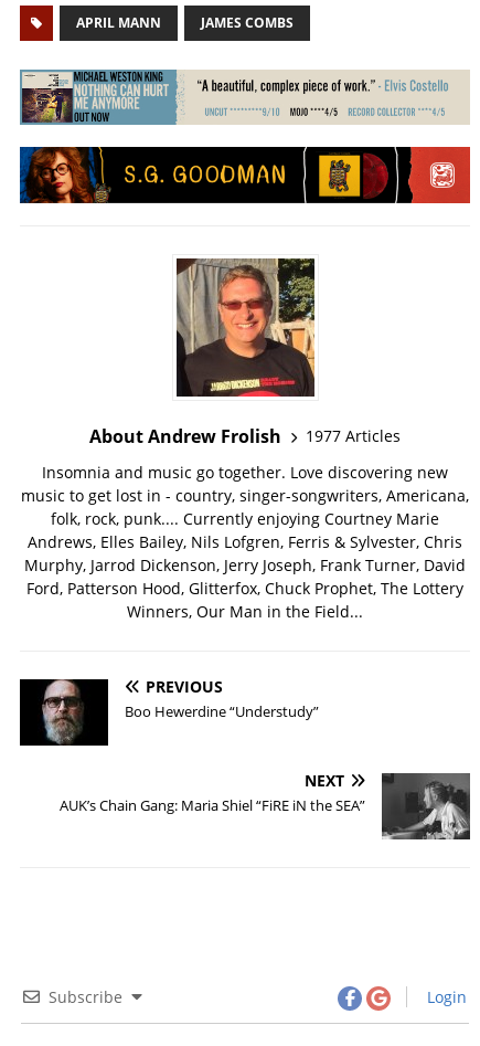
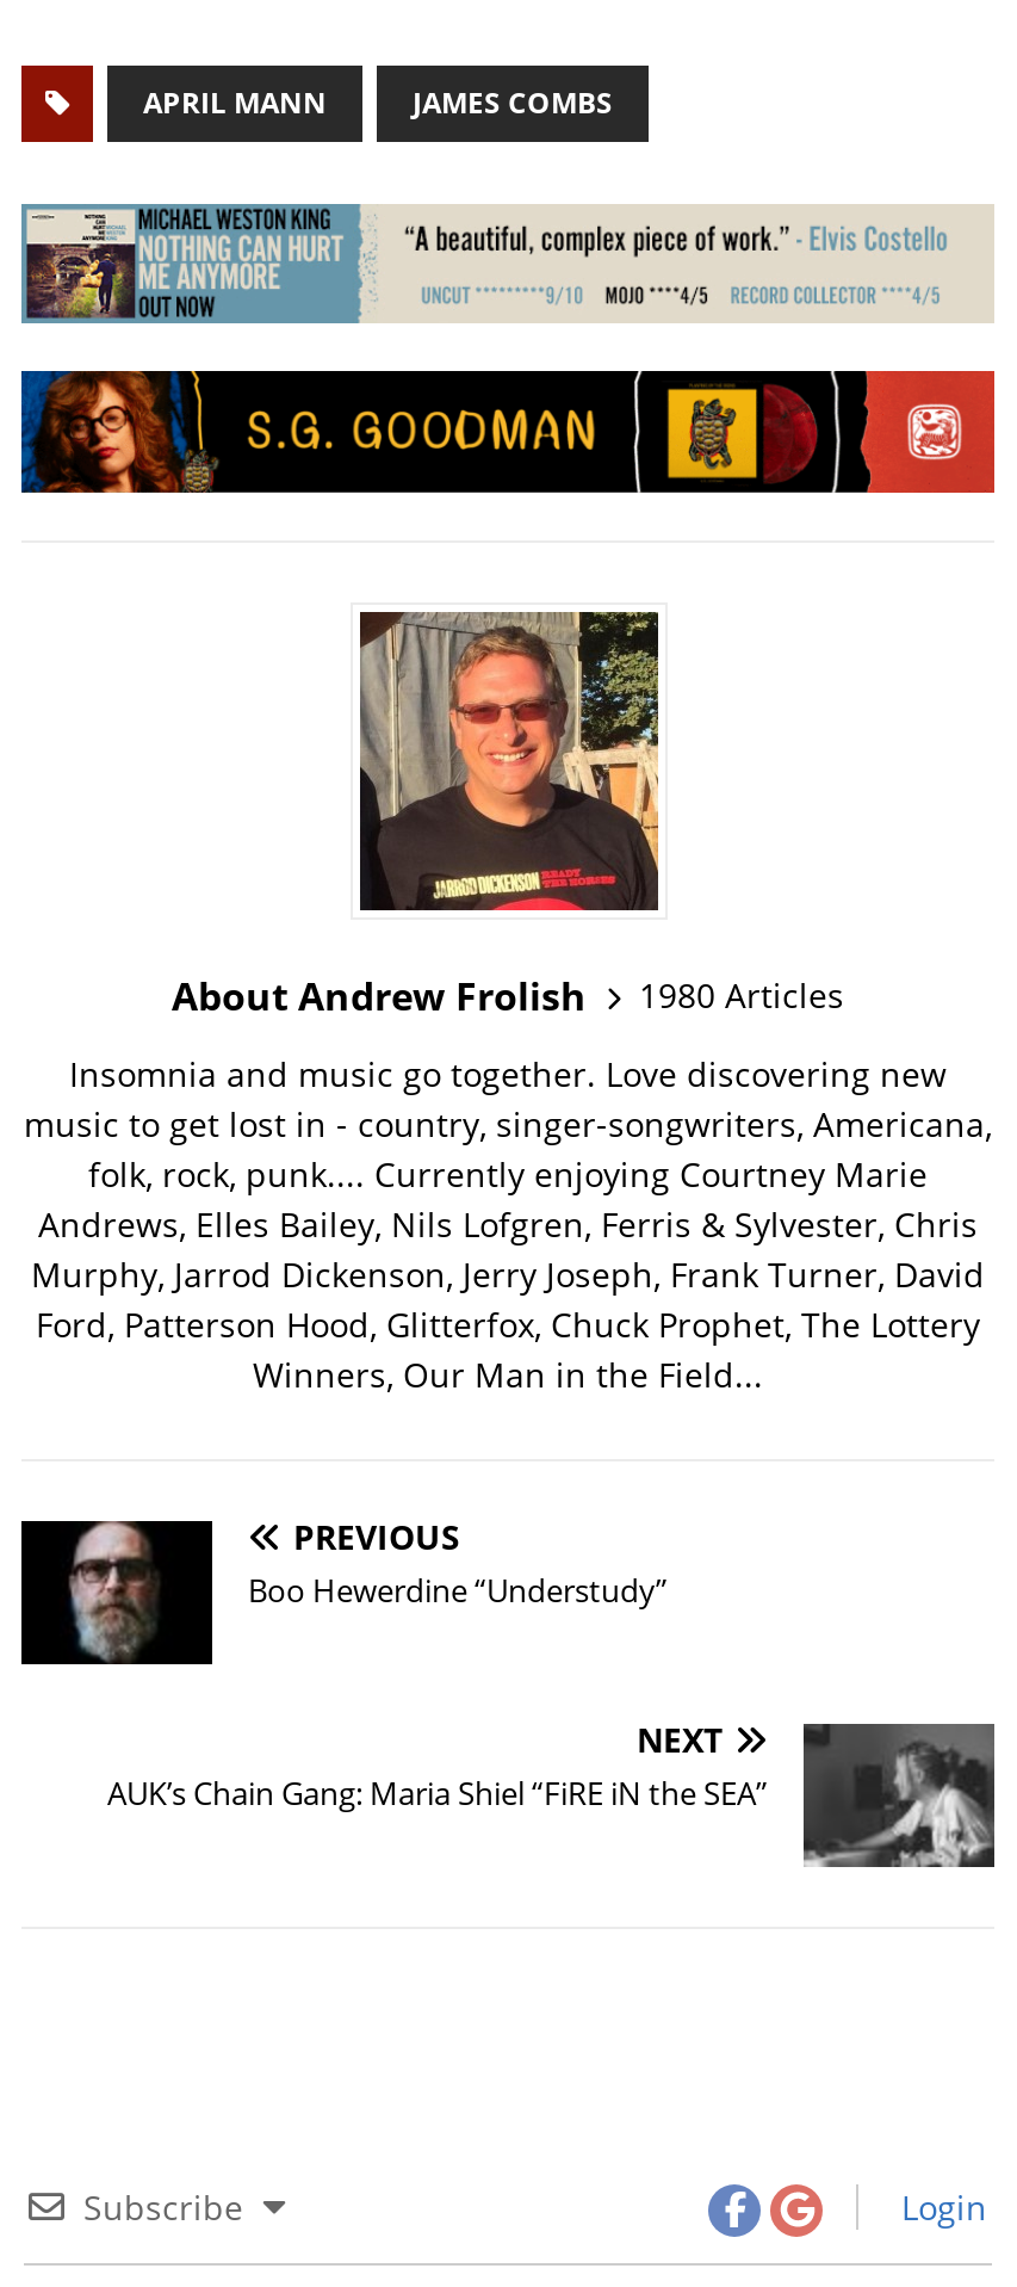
[89,424,401,448] About Andrew Frolish 1977 Articles -> [172,969,844,1022] About Andrew Frolish 1980 Articles

